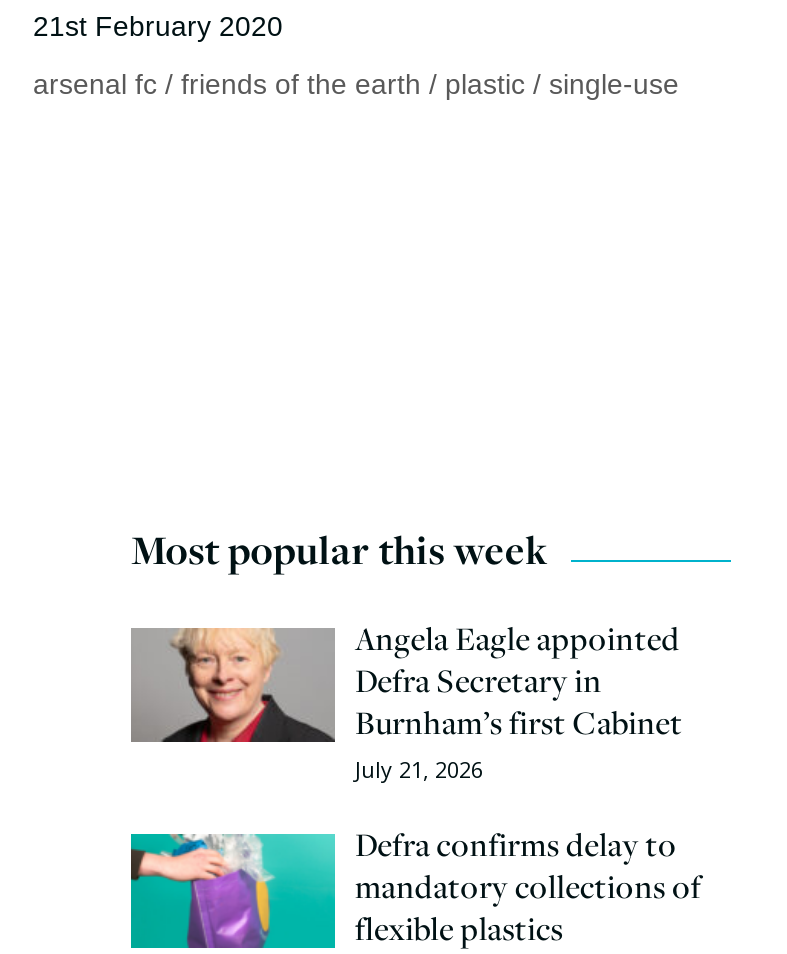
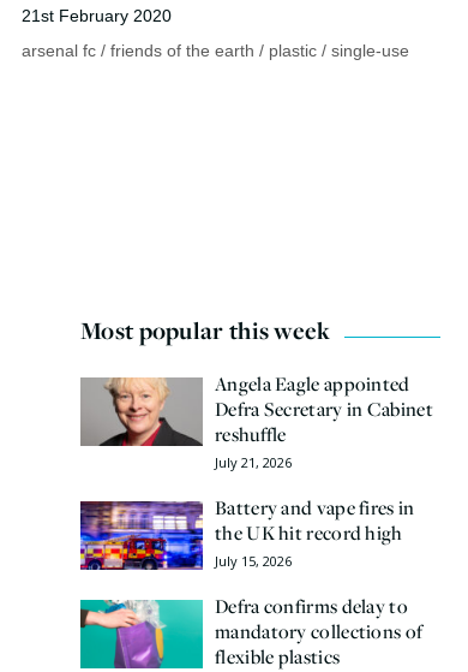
[355,657,683,743] Defra Secretary in | Burnham’s first Cabinet -> [215,395,433,447] Defra Secretary in Cabinet | reshuffle
none -> [79,494,415,571] [image] | Battery and vape fires in | the UK hit record high | July 15, 2026

